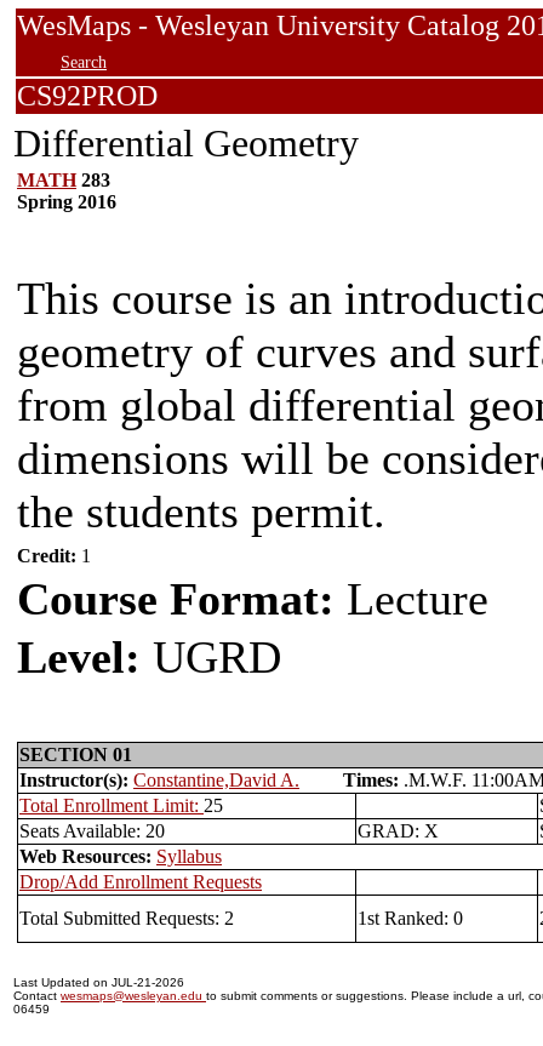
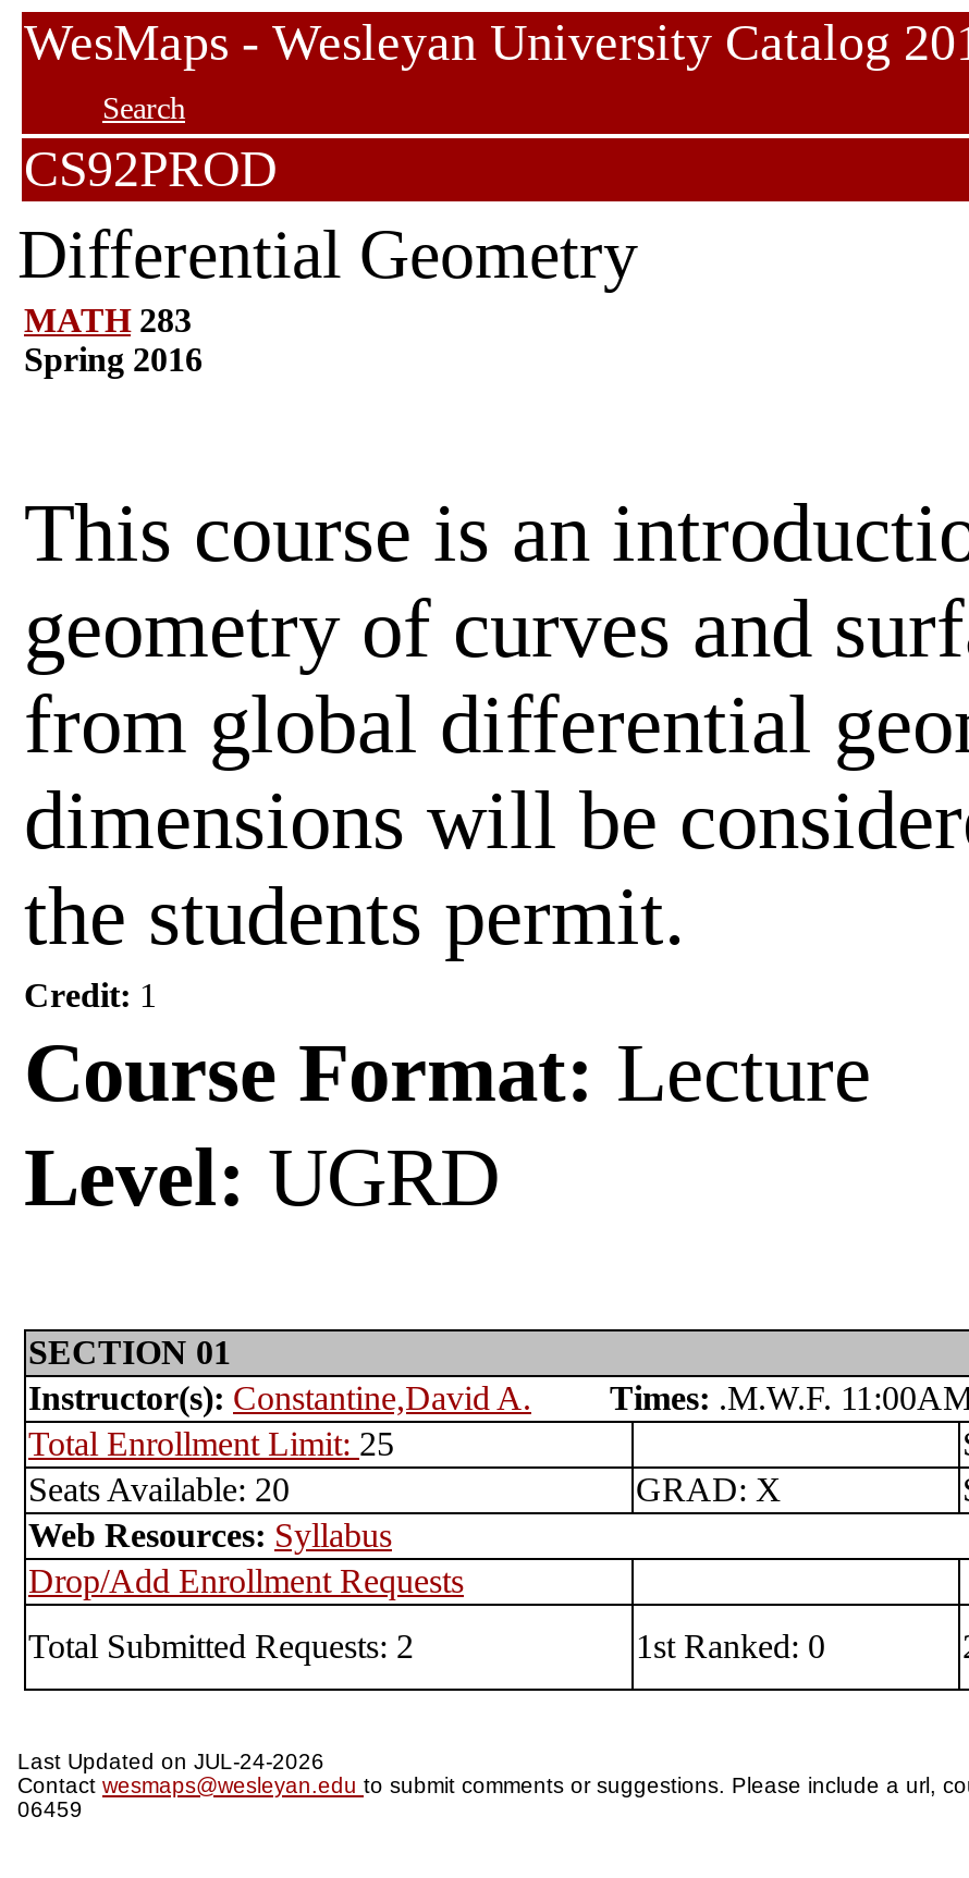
[13,976,184,989] Last Updated on JUL-21-2026 -> [17,1750,324,1773] Last Updated on JUL-24-2026

